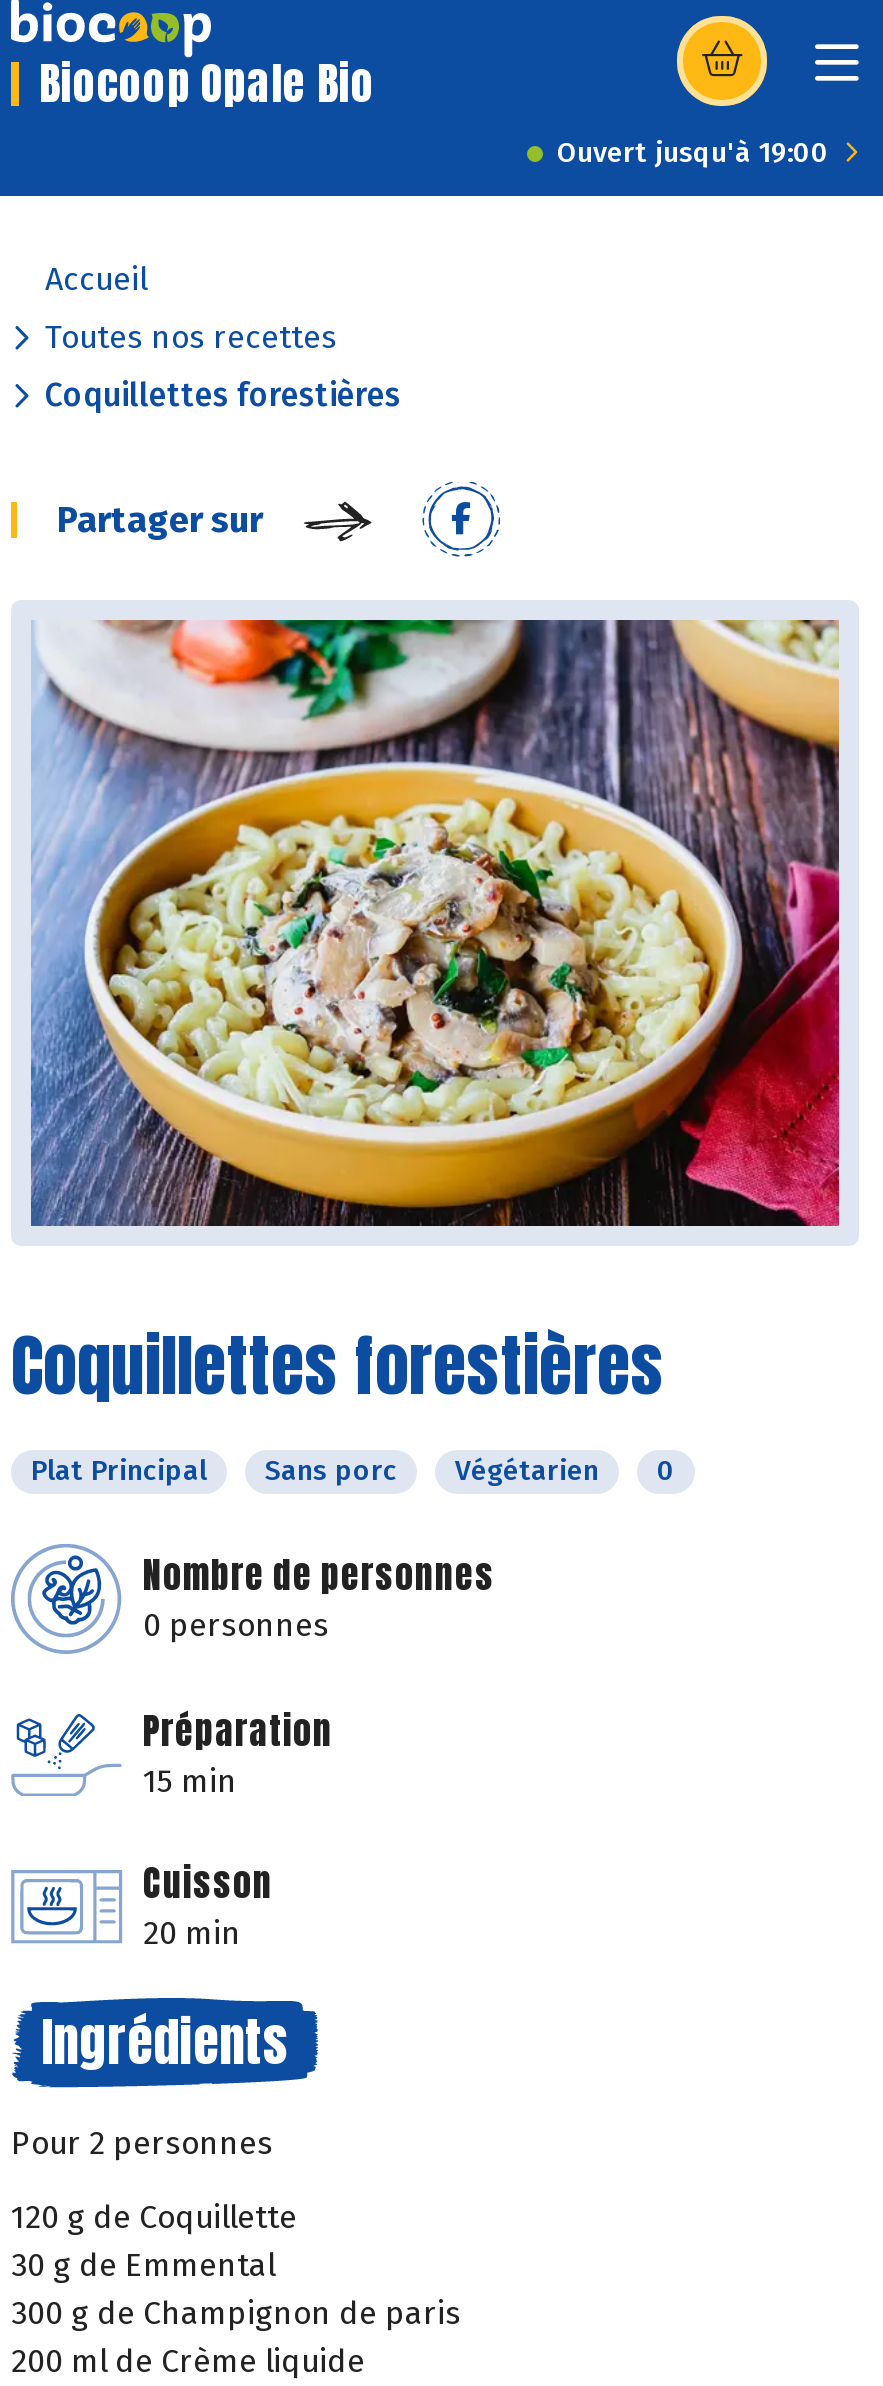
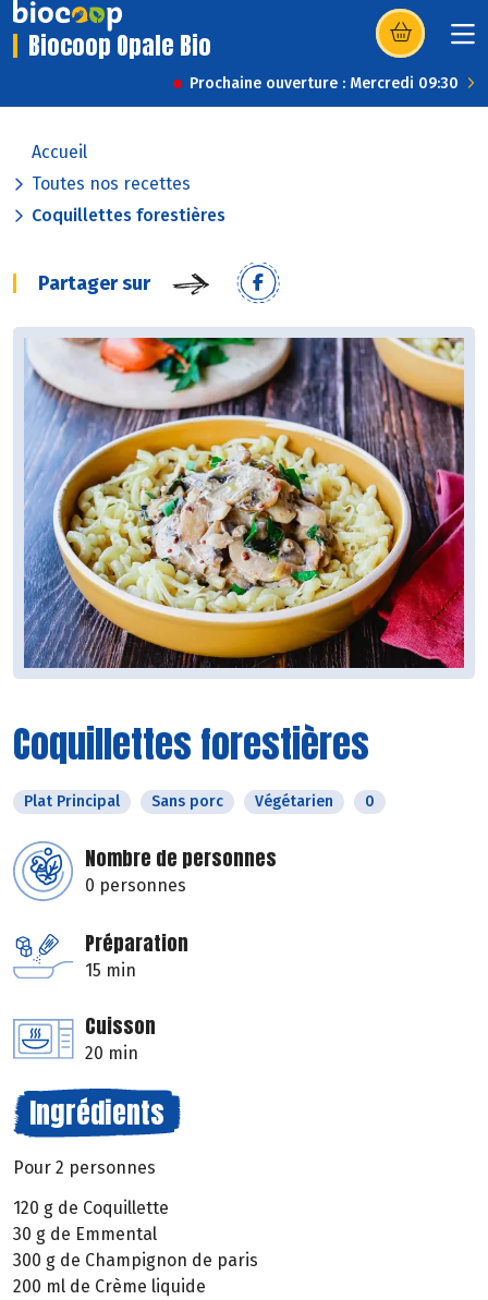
[557,136,829,170] Ouvert jusqu'à 19:00 -> [190,74,459,93] Prochaine ouverture : Mercredi 09:30

